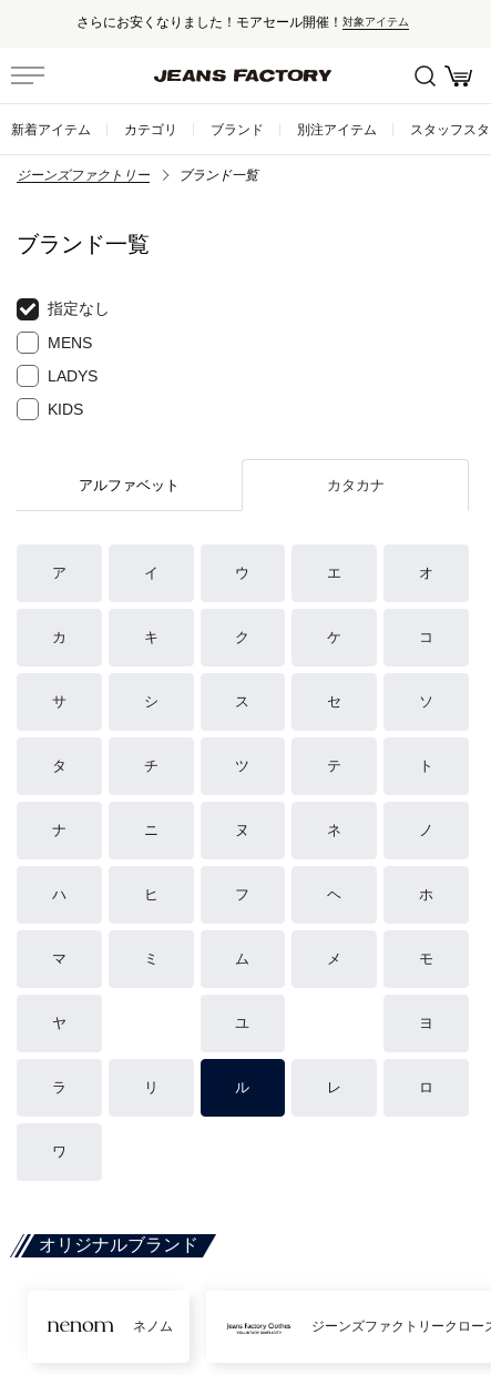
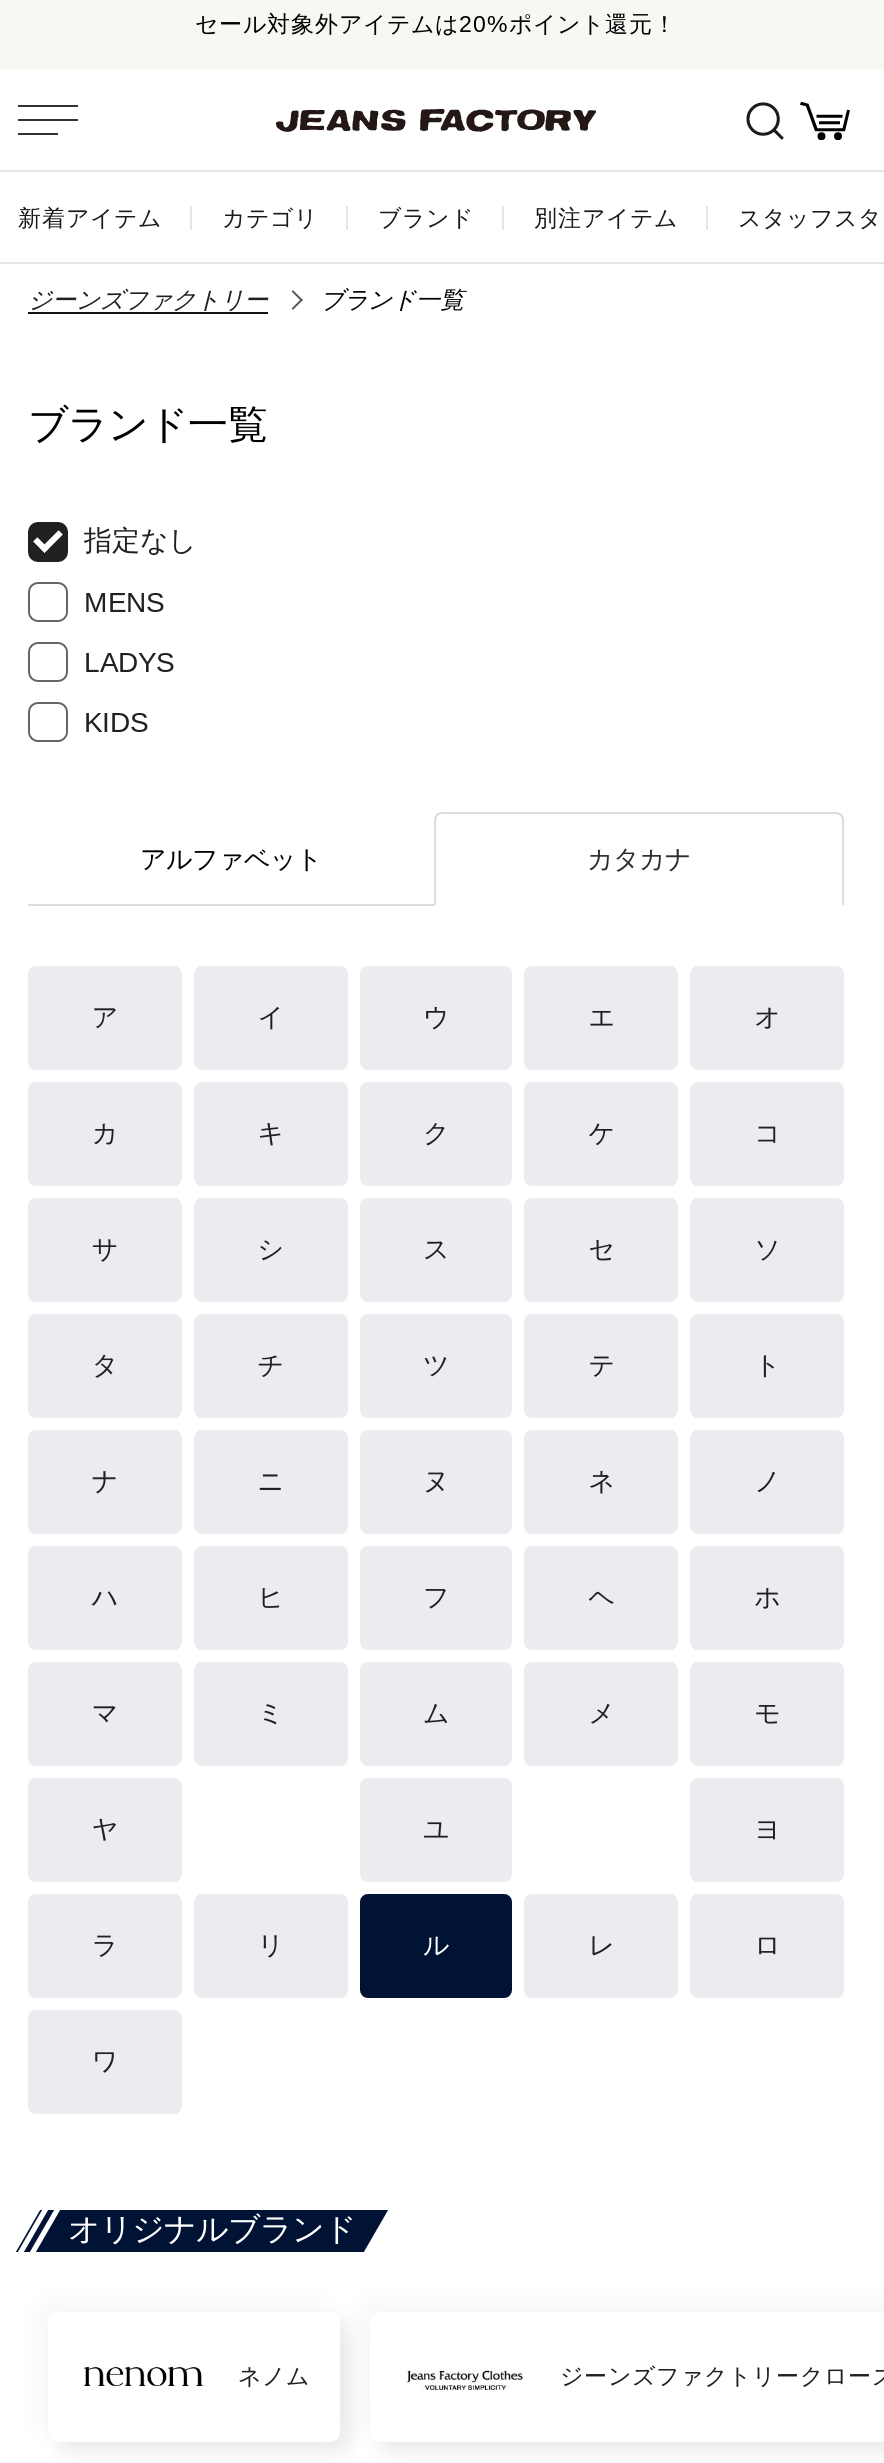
[76,14,409,28] さらにお安くなりました！モアセール開催！対象アイテム -> [195,9,677,35] セール対象外アイテムは20%ポイント還元！

